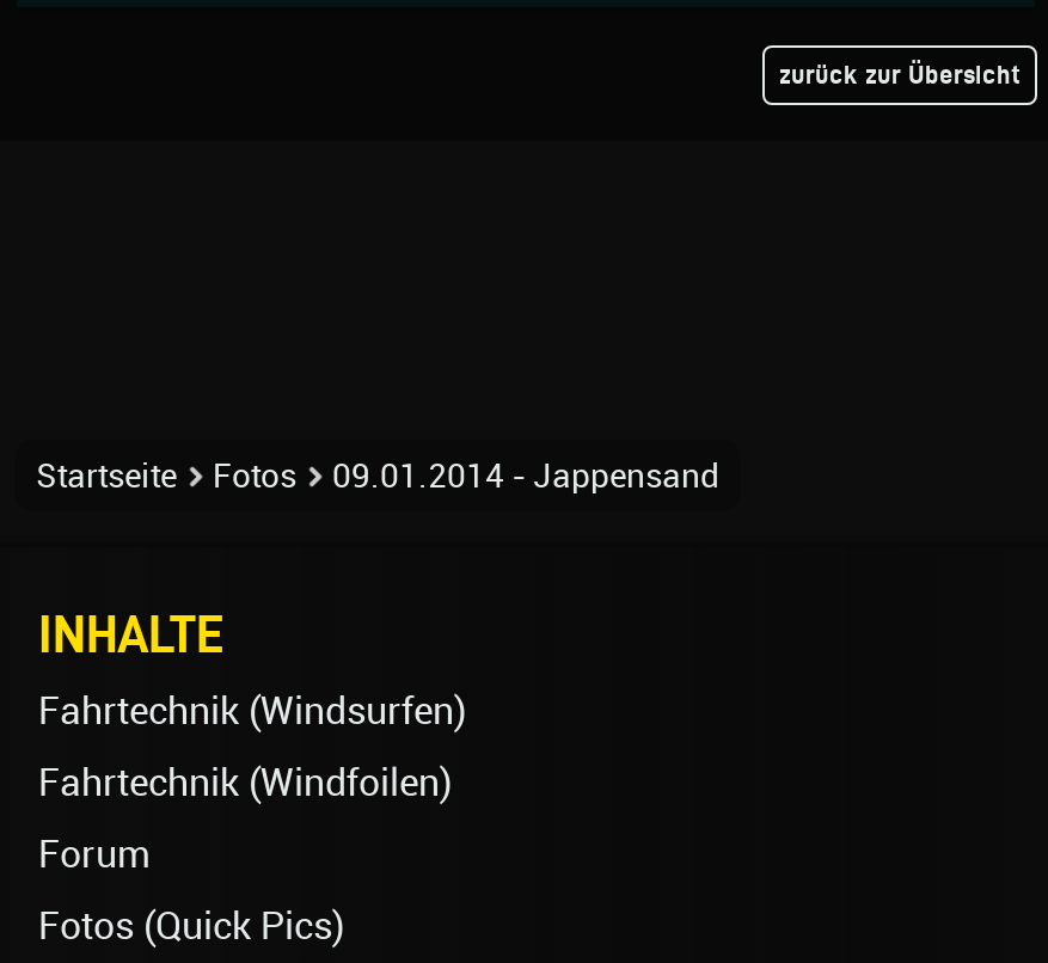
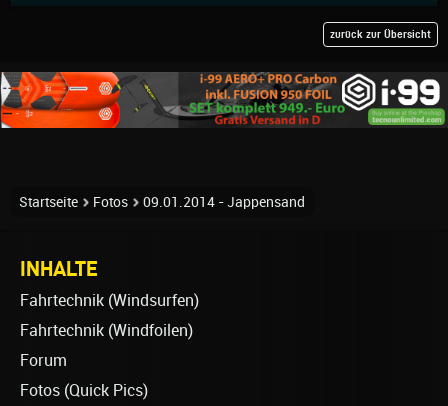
none -> [3,71,445,129] [image]

